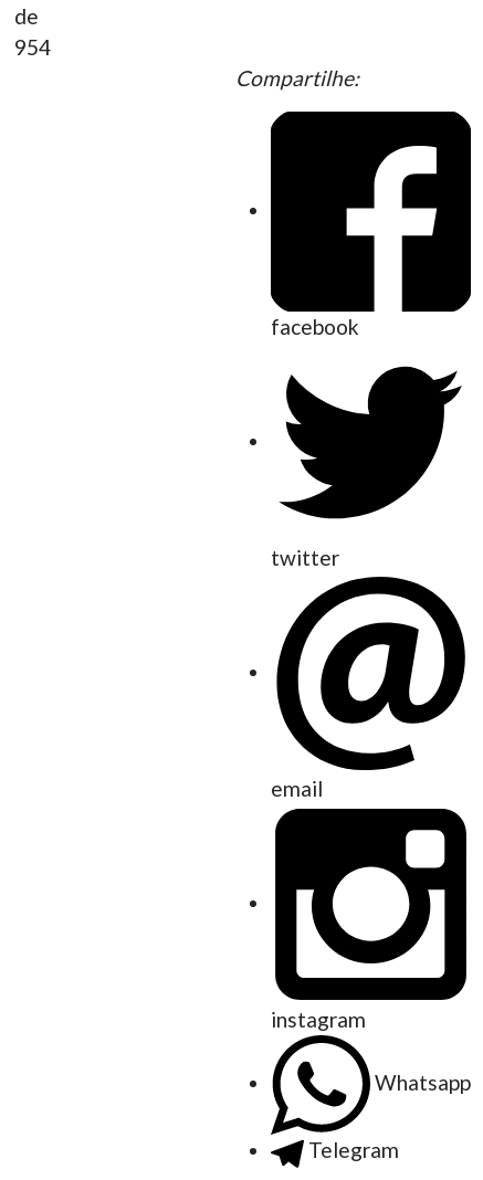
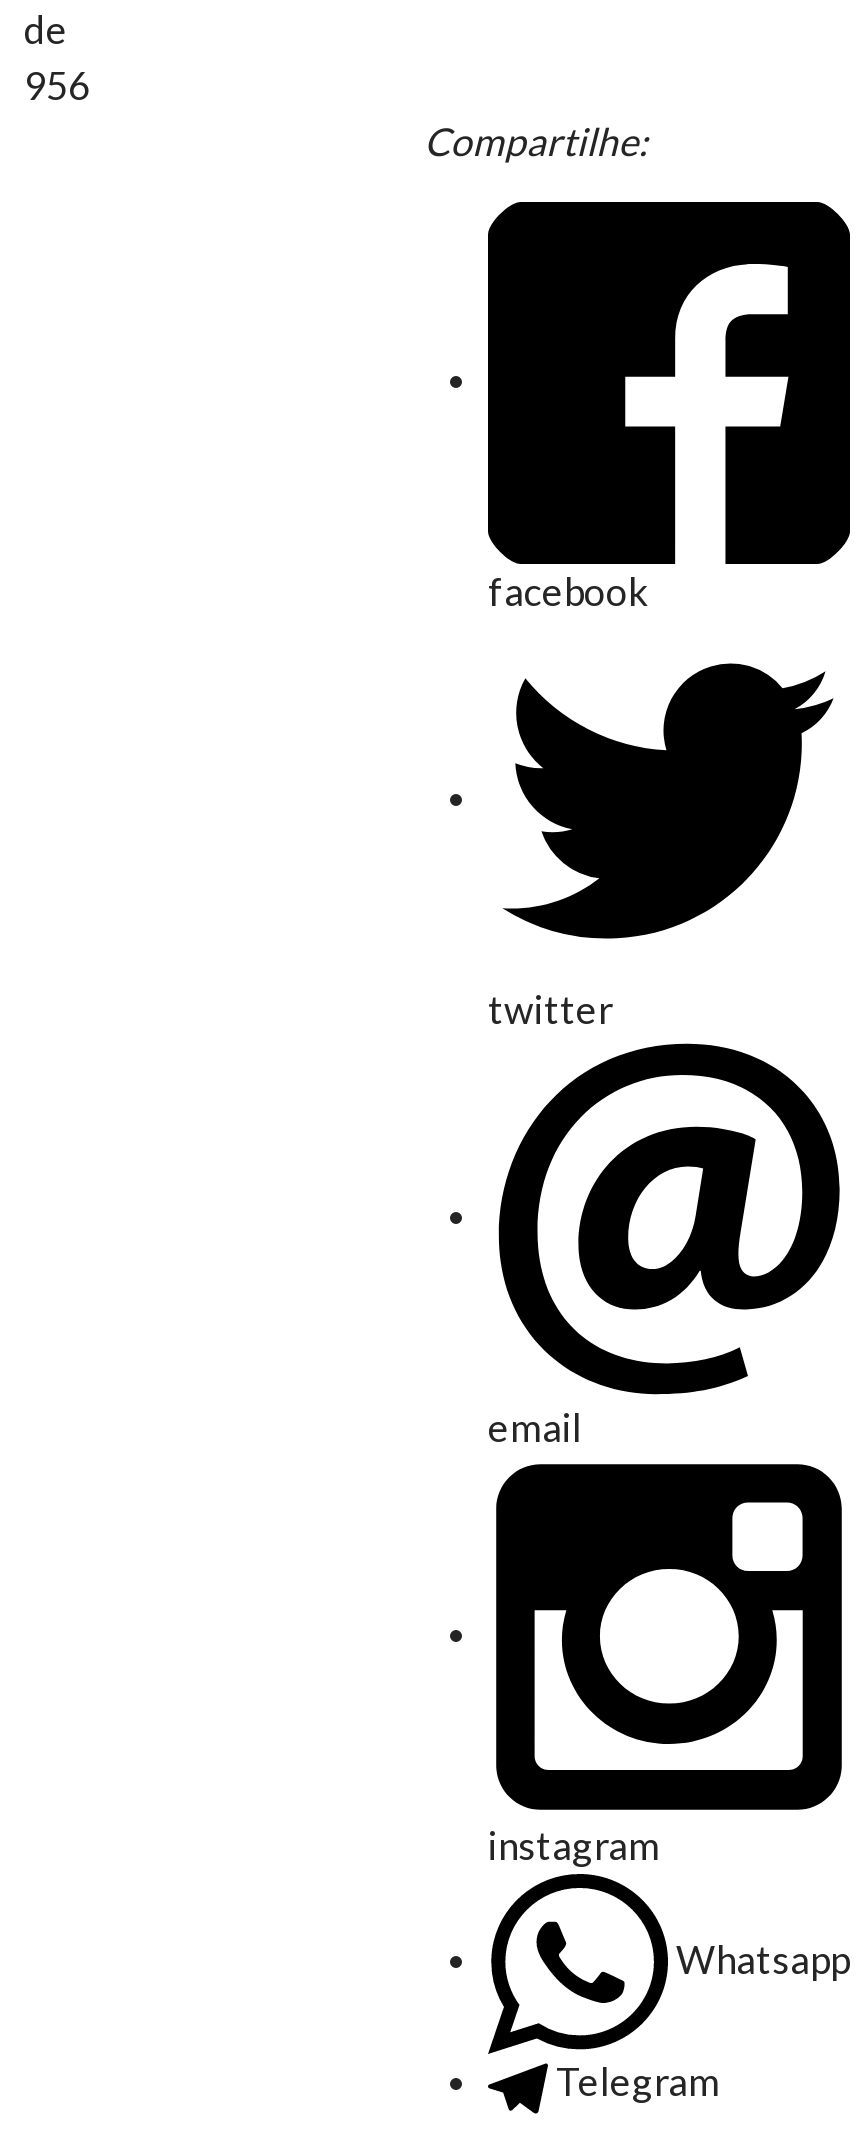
[14,34,51,60] 954 -> [24,62,90,108] 956

